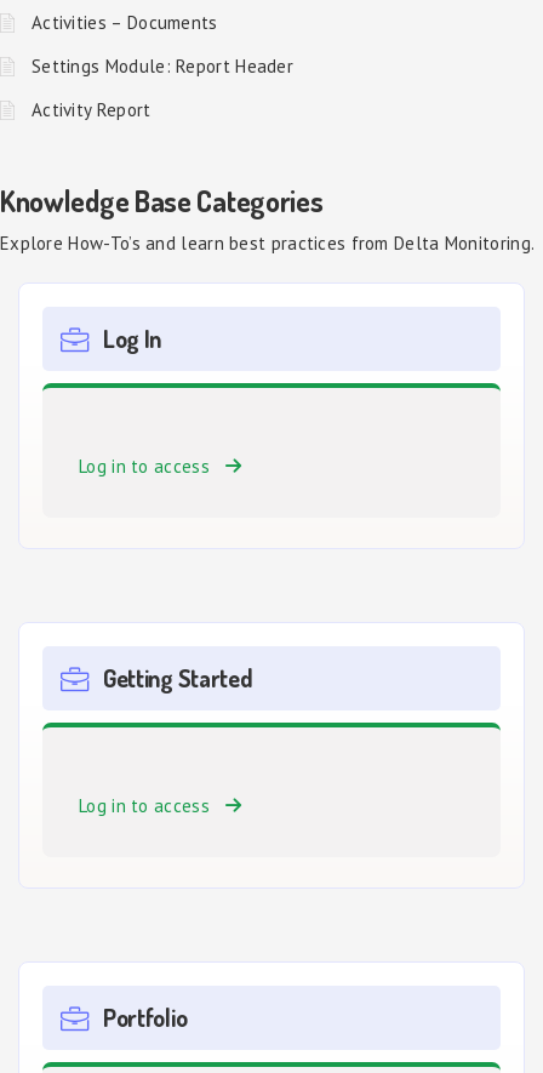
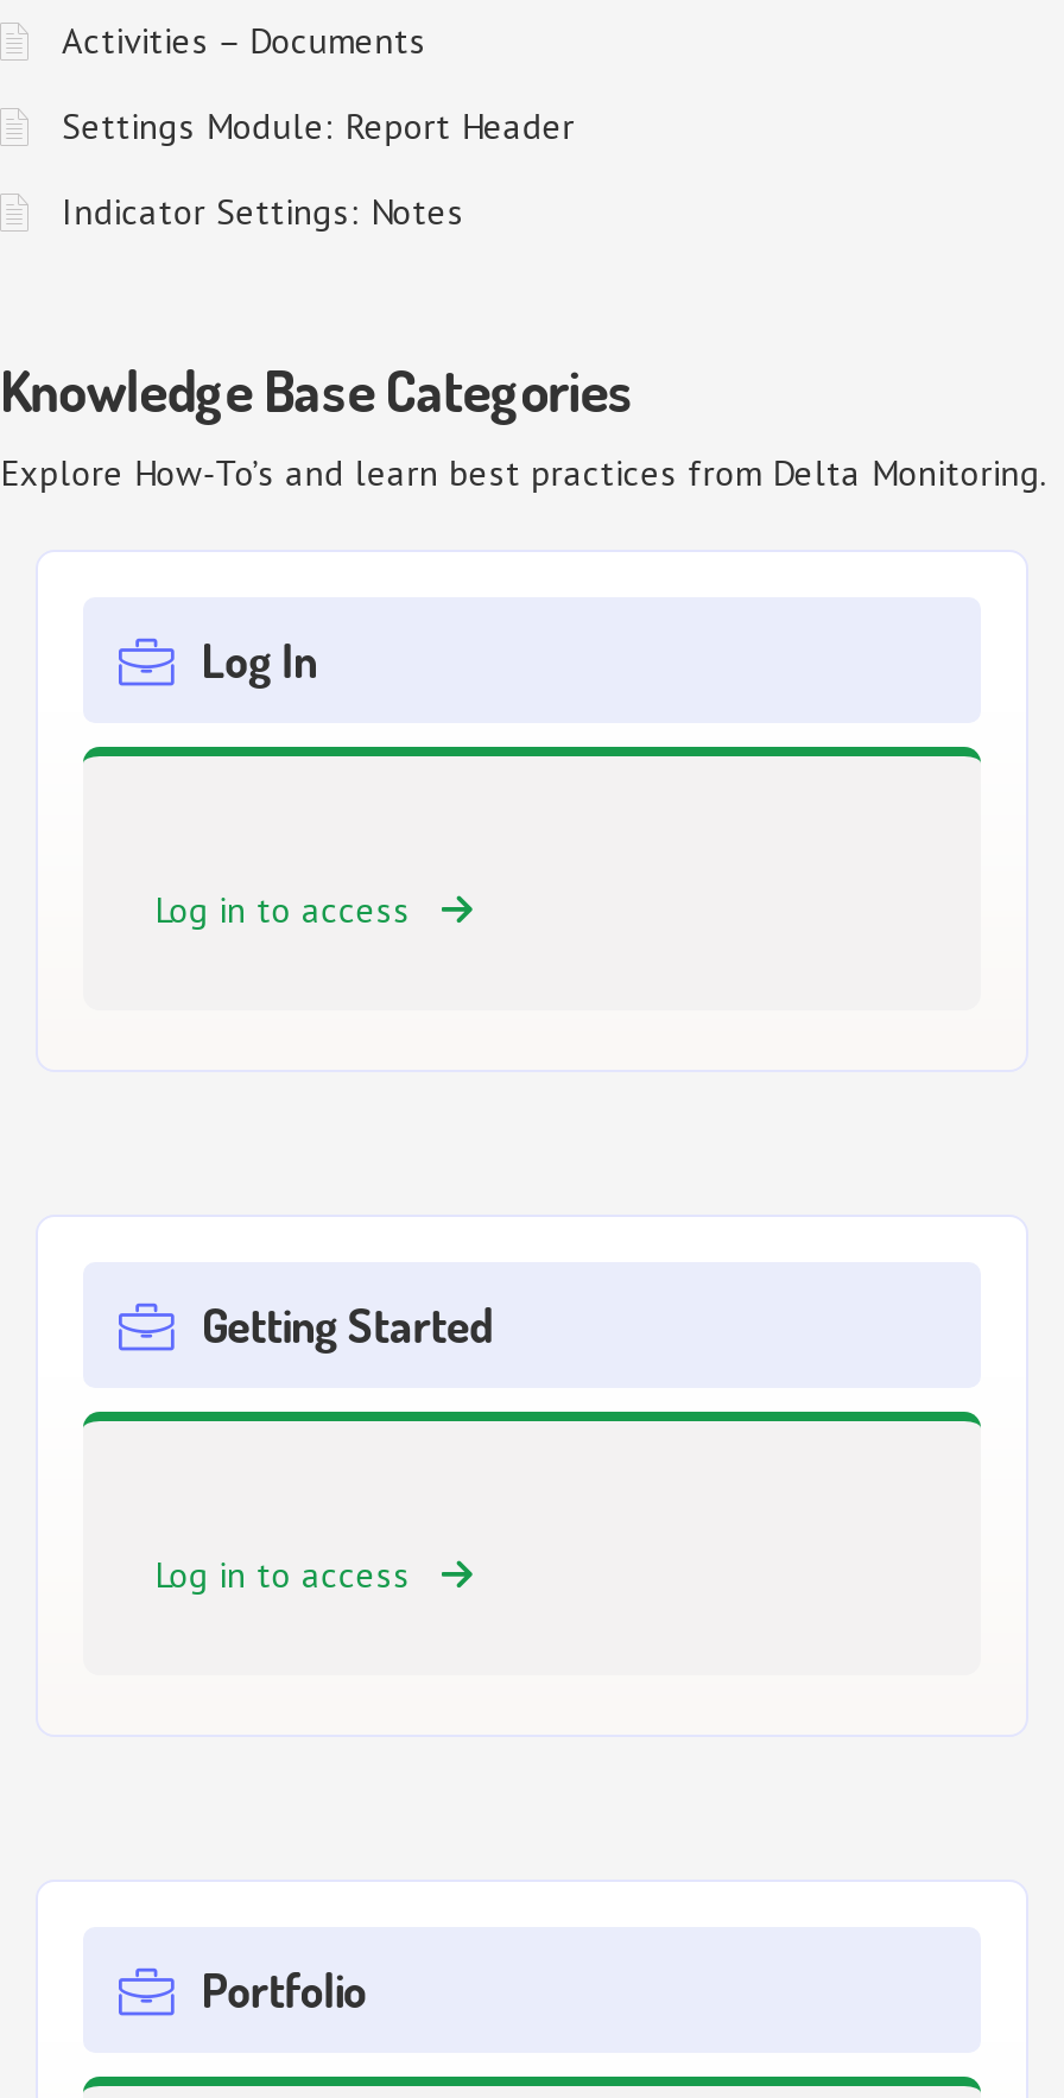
[32,98,151,121] Activity Report -> [62,189,464,234] Indicator Settings: Notes

